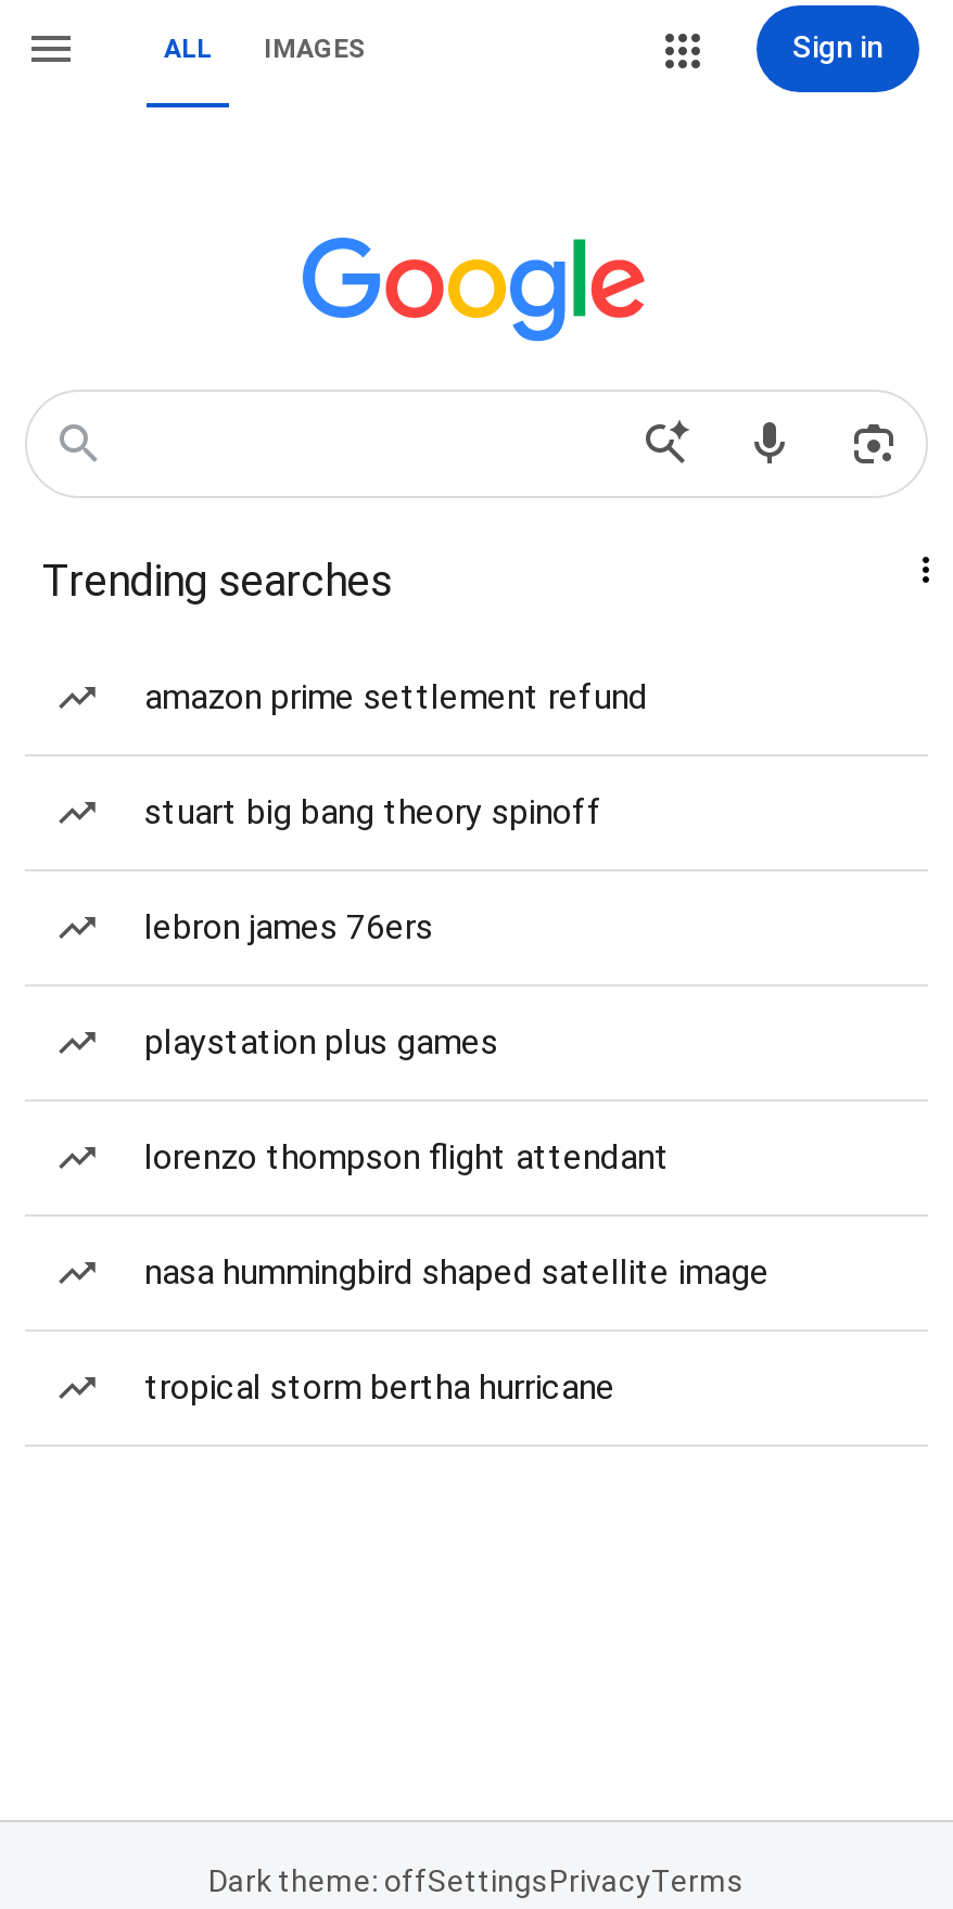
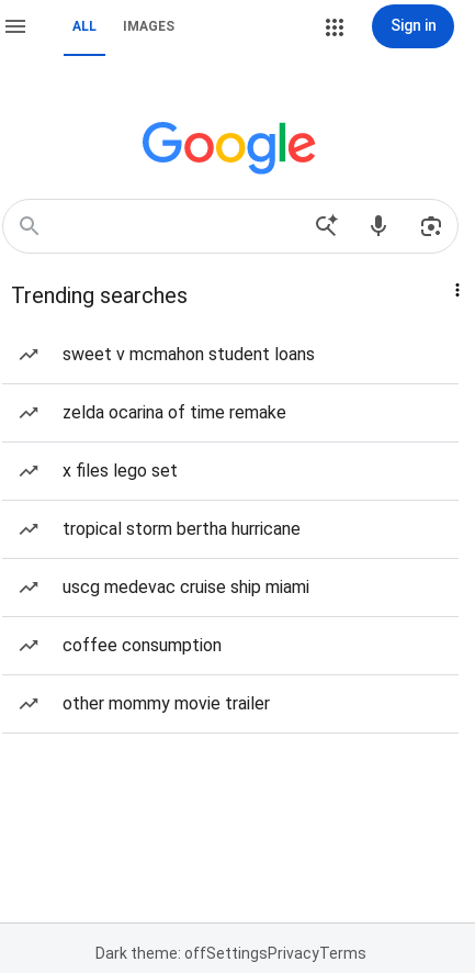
[144,676,770,1293] amazon prime settlement refund | stuart big bang theory spinoff | lebron james 76ers | playstation plus games | lorenzo thompson flight attendant | nasa hummingbird shaped satellite image -> [63,344,315,481] sweet v mcmahon student loans | zelda ocarina of time remake | x files lego set
moved [144,1366,615,1408] -> [63,518,301,539]: tropical storm bertha hurricane
none -> [63,577,309,714] uscg medevac cruise ship miami | coffee consumption | other mommy movie trailer

